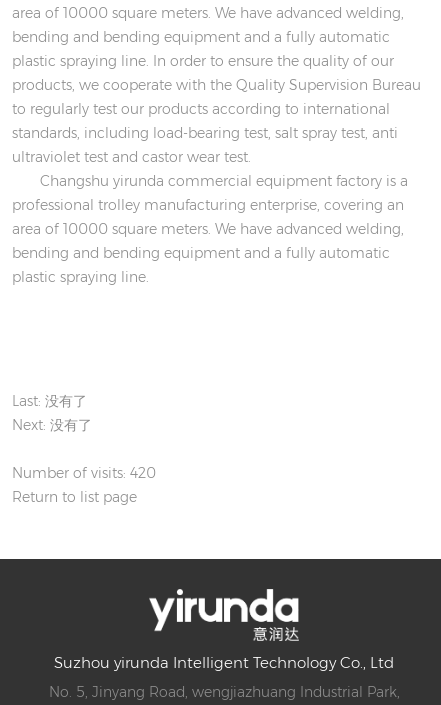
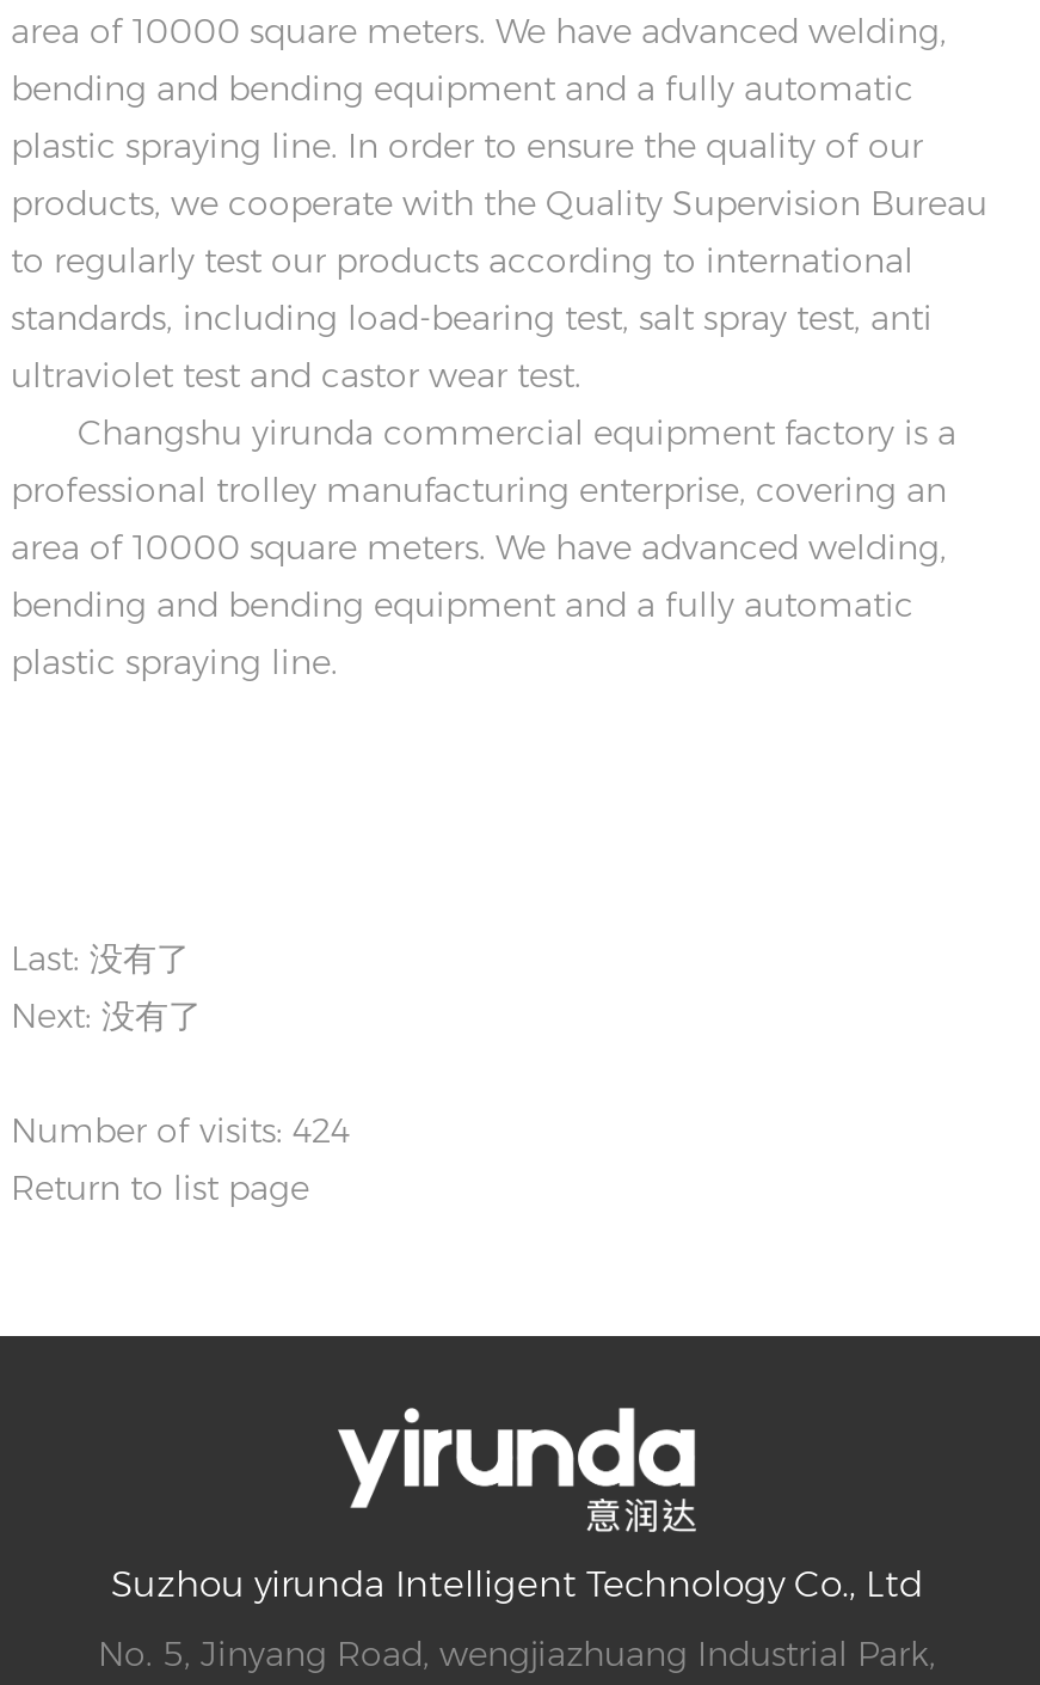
[12,464,156,482] Number of visits: 420 -> [11,1109,350,1152] Number of visits: 424

